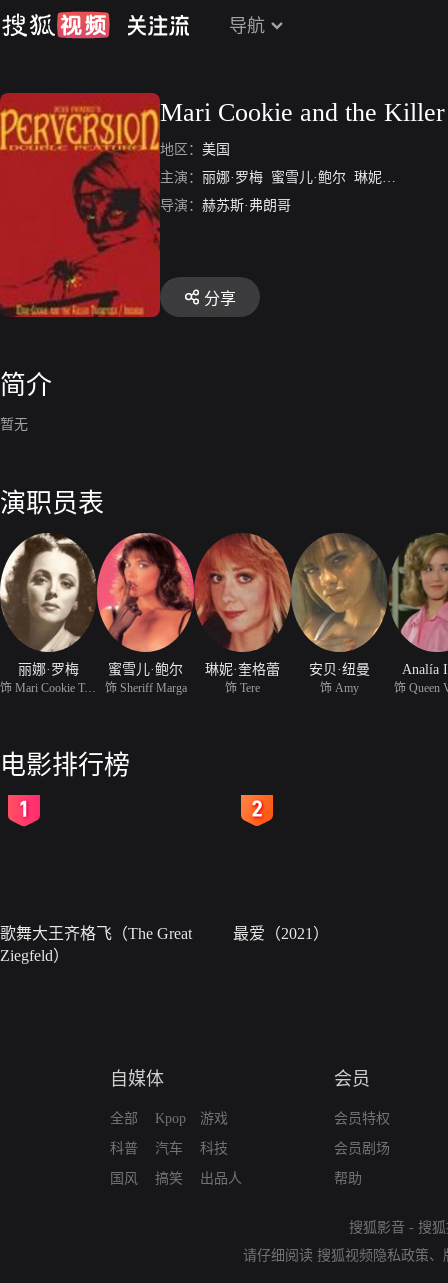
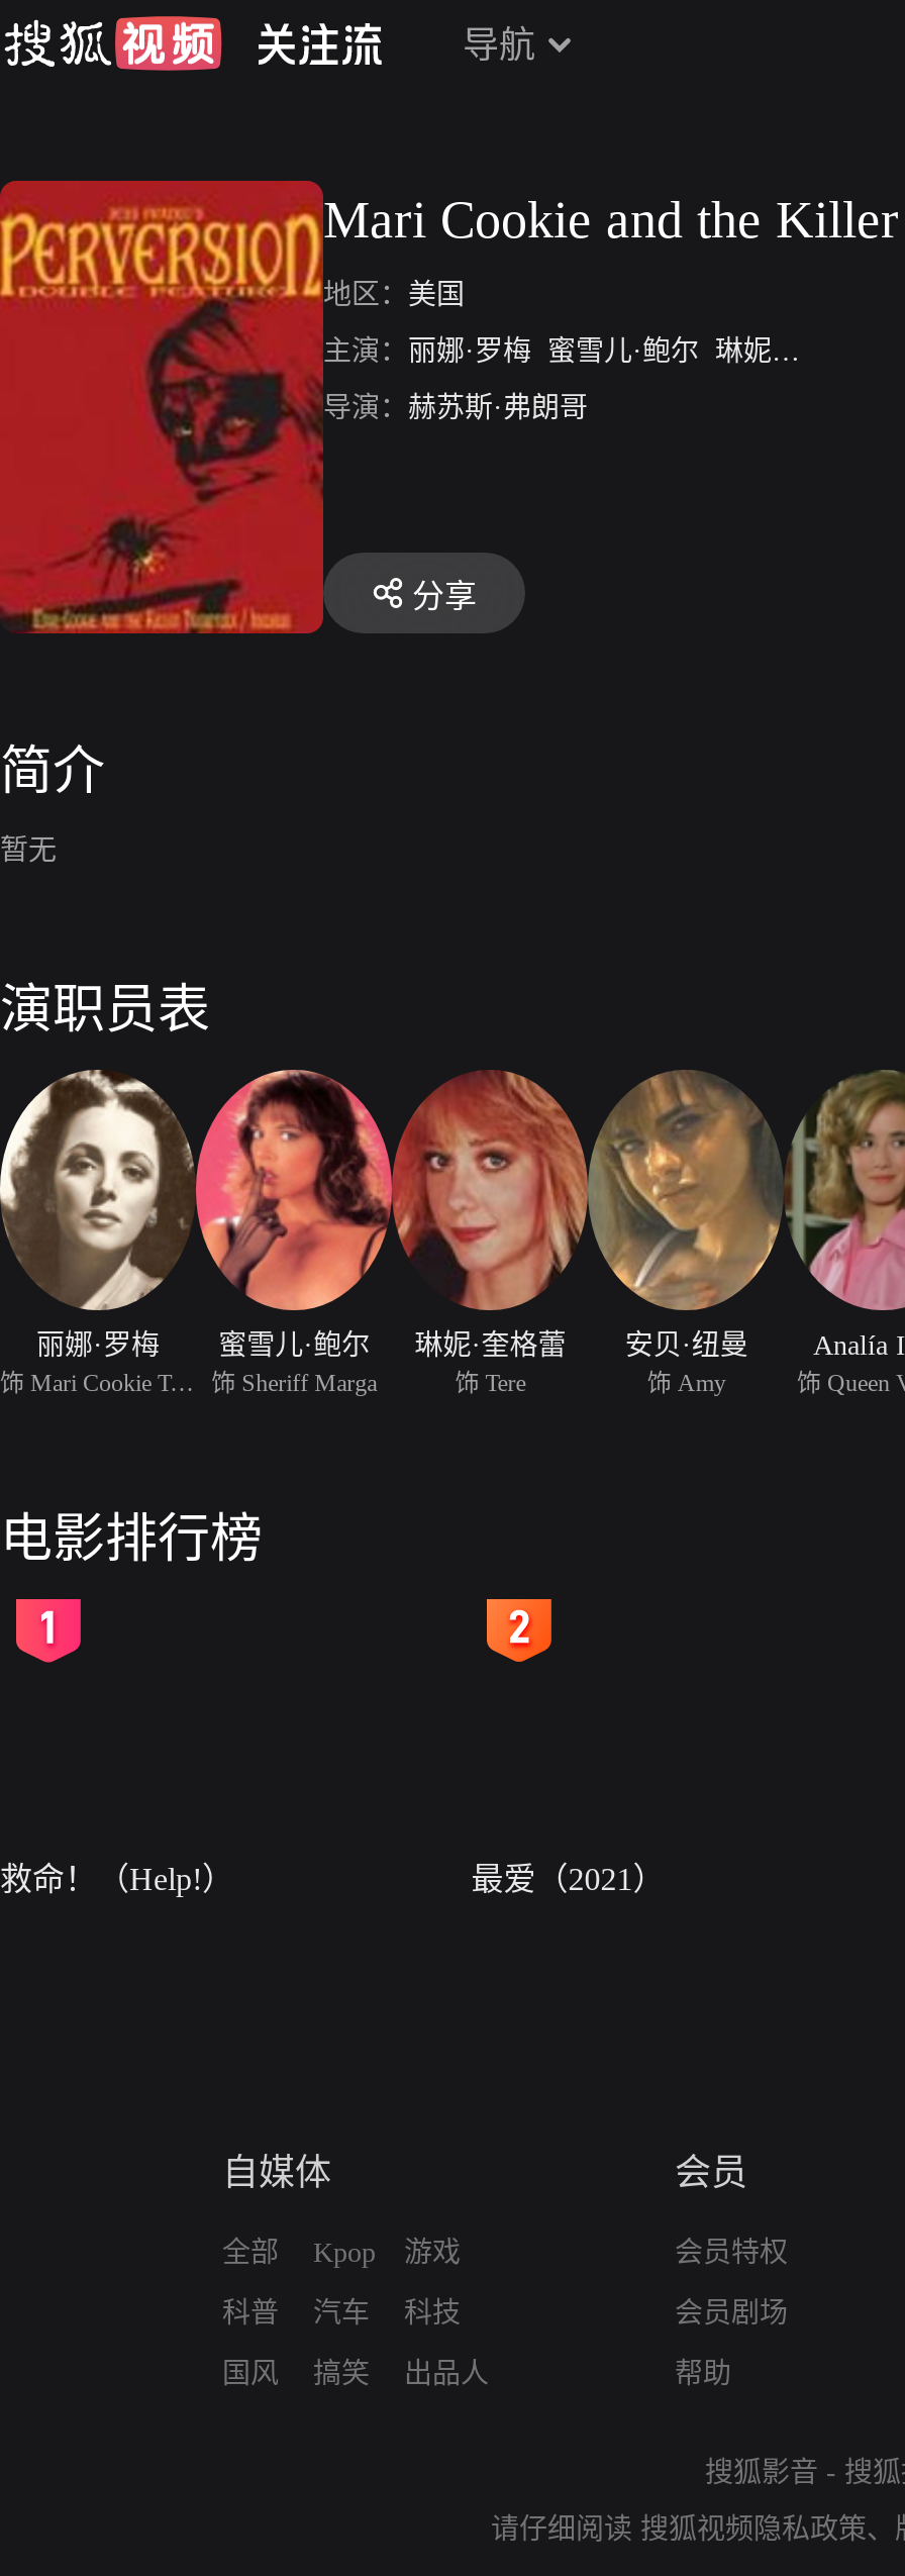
[0,925,192,964] 歌舞大王齐格飞（The Great | Ziegfeld） -> [0,1862,234,1896] 救命！（Help!）

